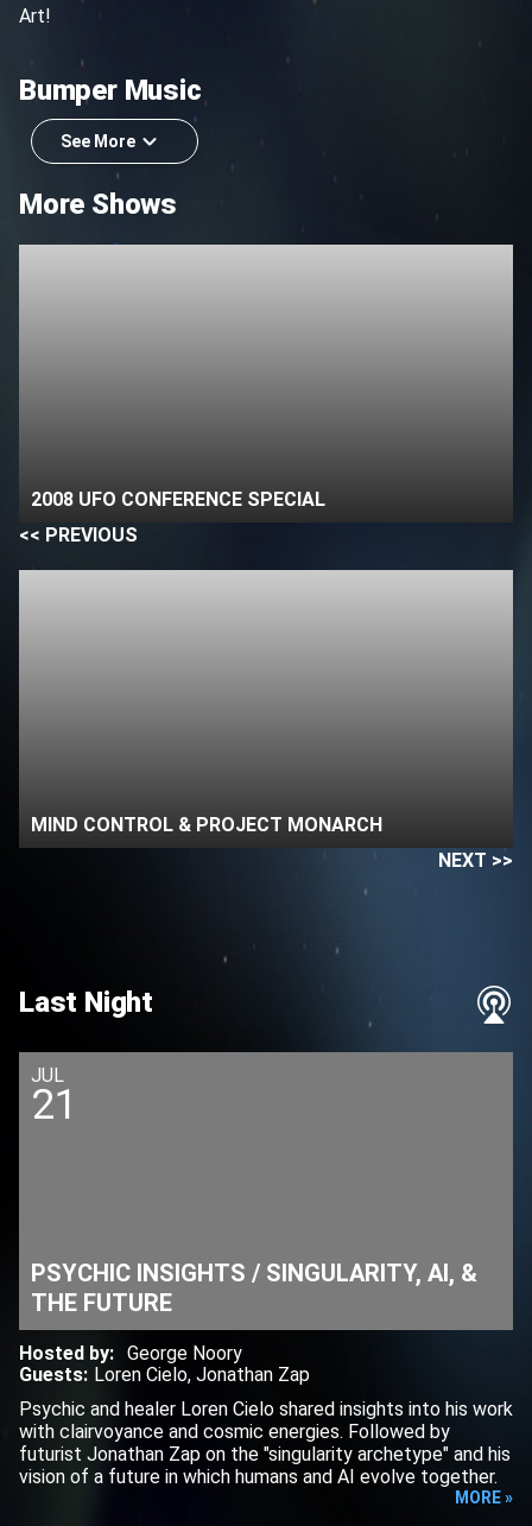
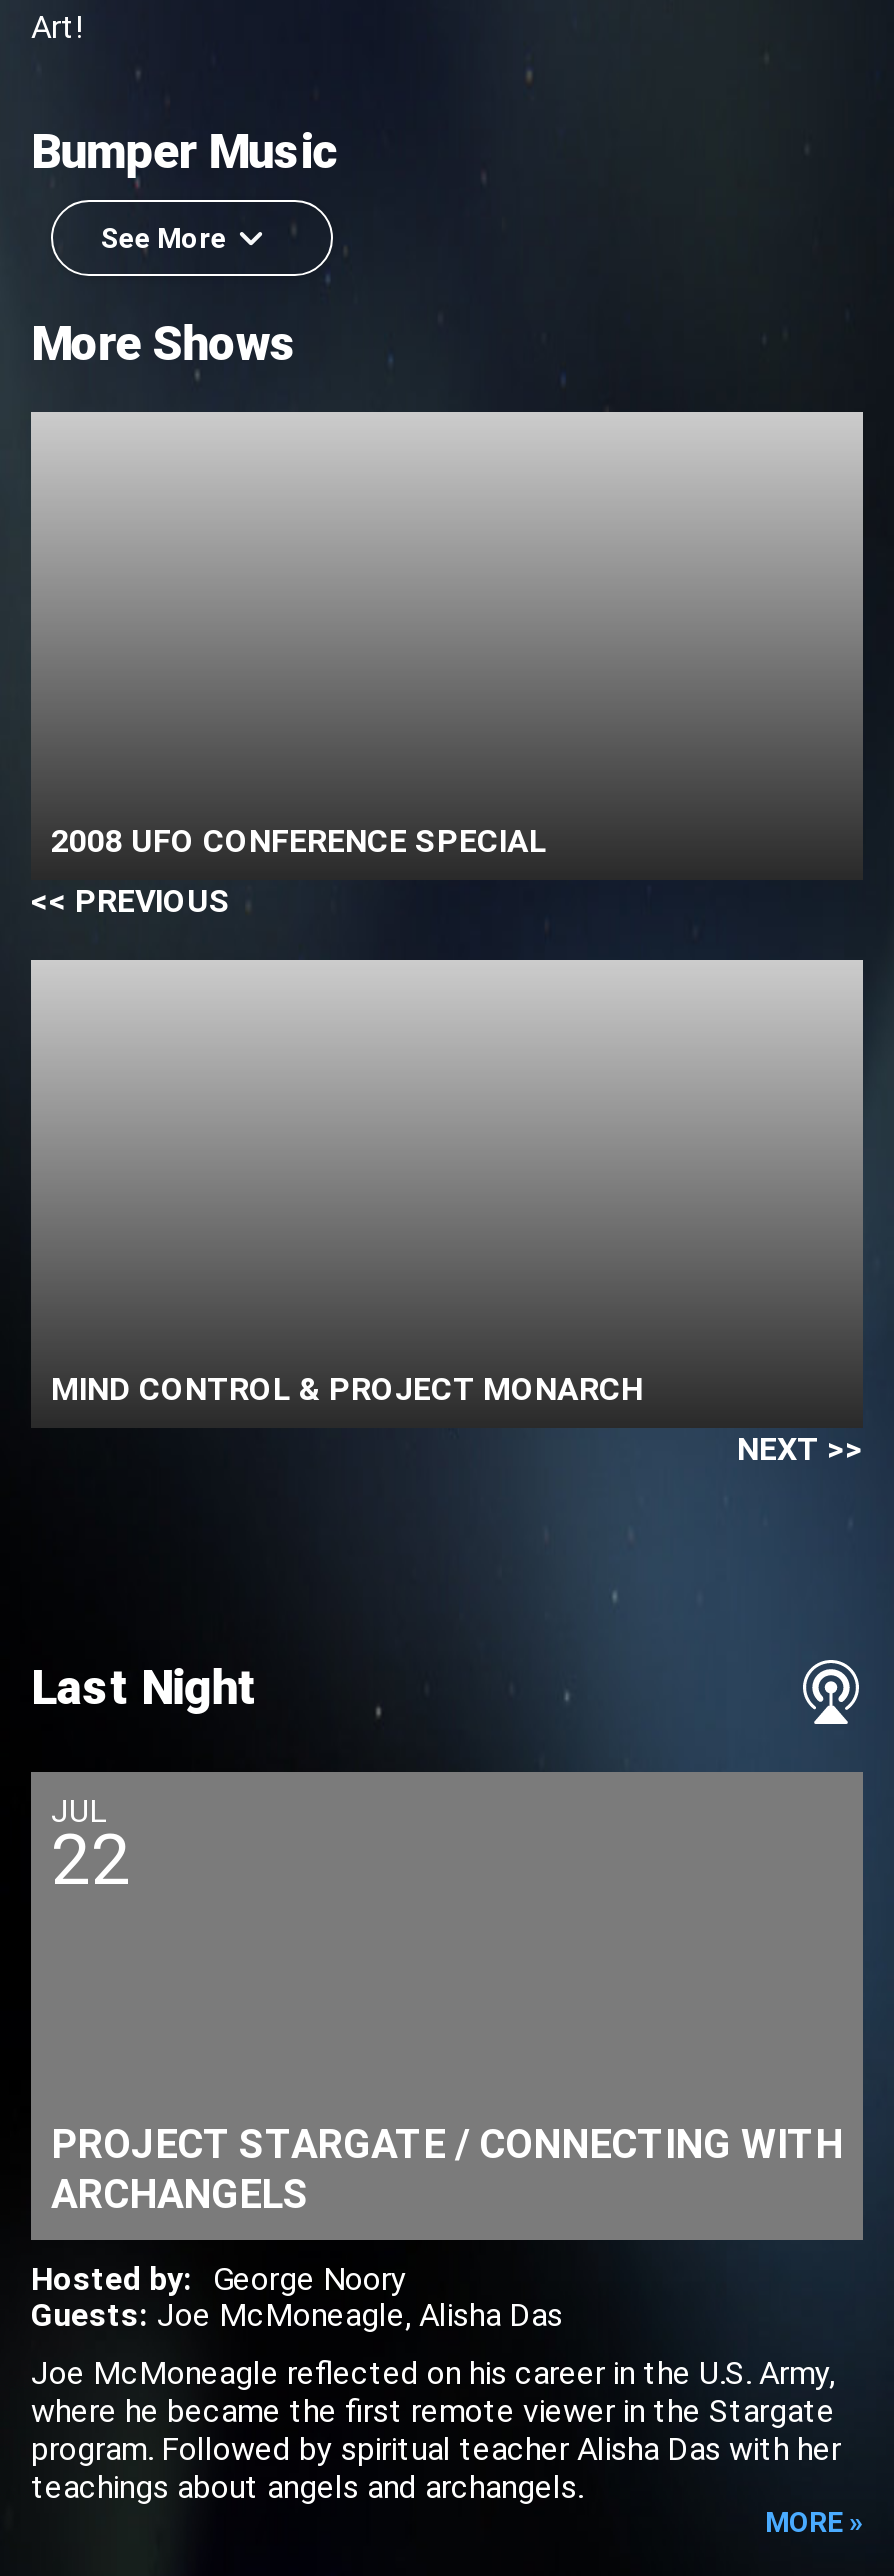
[31,1080,78,1129] 21 -> [51,1819,131,1901] 22
[31,1258,477,1317] PSYCHIC INSIGHTS / SINGULARITY, AI, & | THE FUTURE -> [51,2119,843,2217] PROJECT STARGATE / CONNECTING WITH | ARCHANGELS
[19,1363,310,1386] Guests: Loren Cielo, Jonathan Zap -> [31,2295,563,2333] Guests: Joe McMoneagle, Alisha Das
[19,1397,513,1488] Psychic and healer Loren Cielo shared insights into his work | with clairvoyance and cosmic energies. Followed by | futurist Jonathan Zap on the "singularity archetype" and his | vision of a future in which humans and AI evolve together. -> [31,2353,841,2505] Joe McMoneagle reflected on his career in the U.S. Army, | where he became the first remote viewer in the Stargate | program. Followed by spiritual teacher Alisha Das with her | teachings about angels and archangels.

